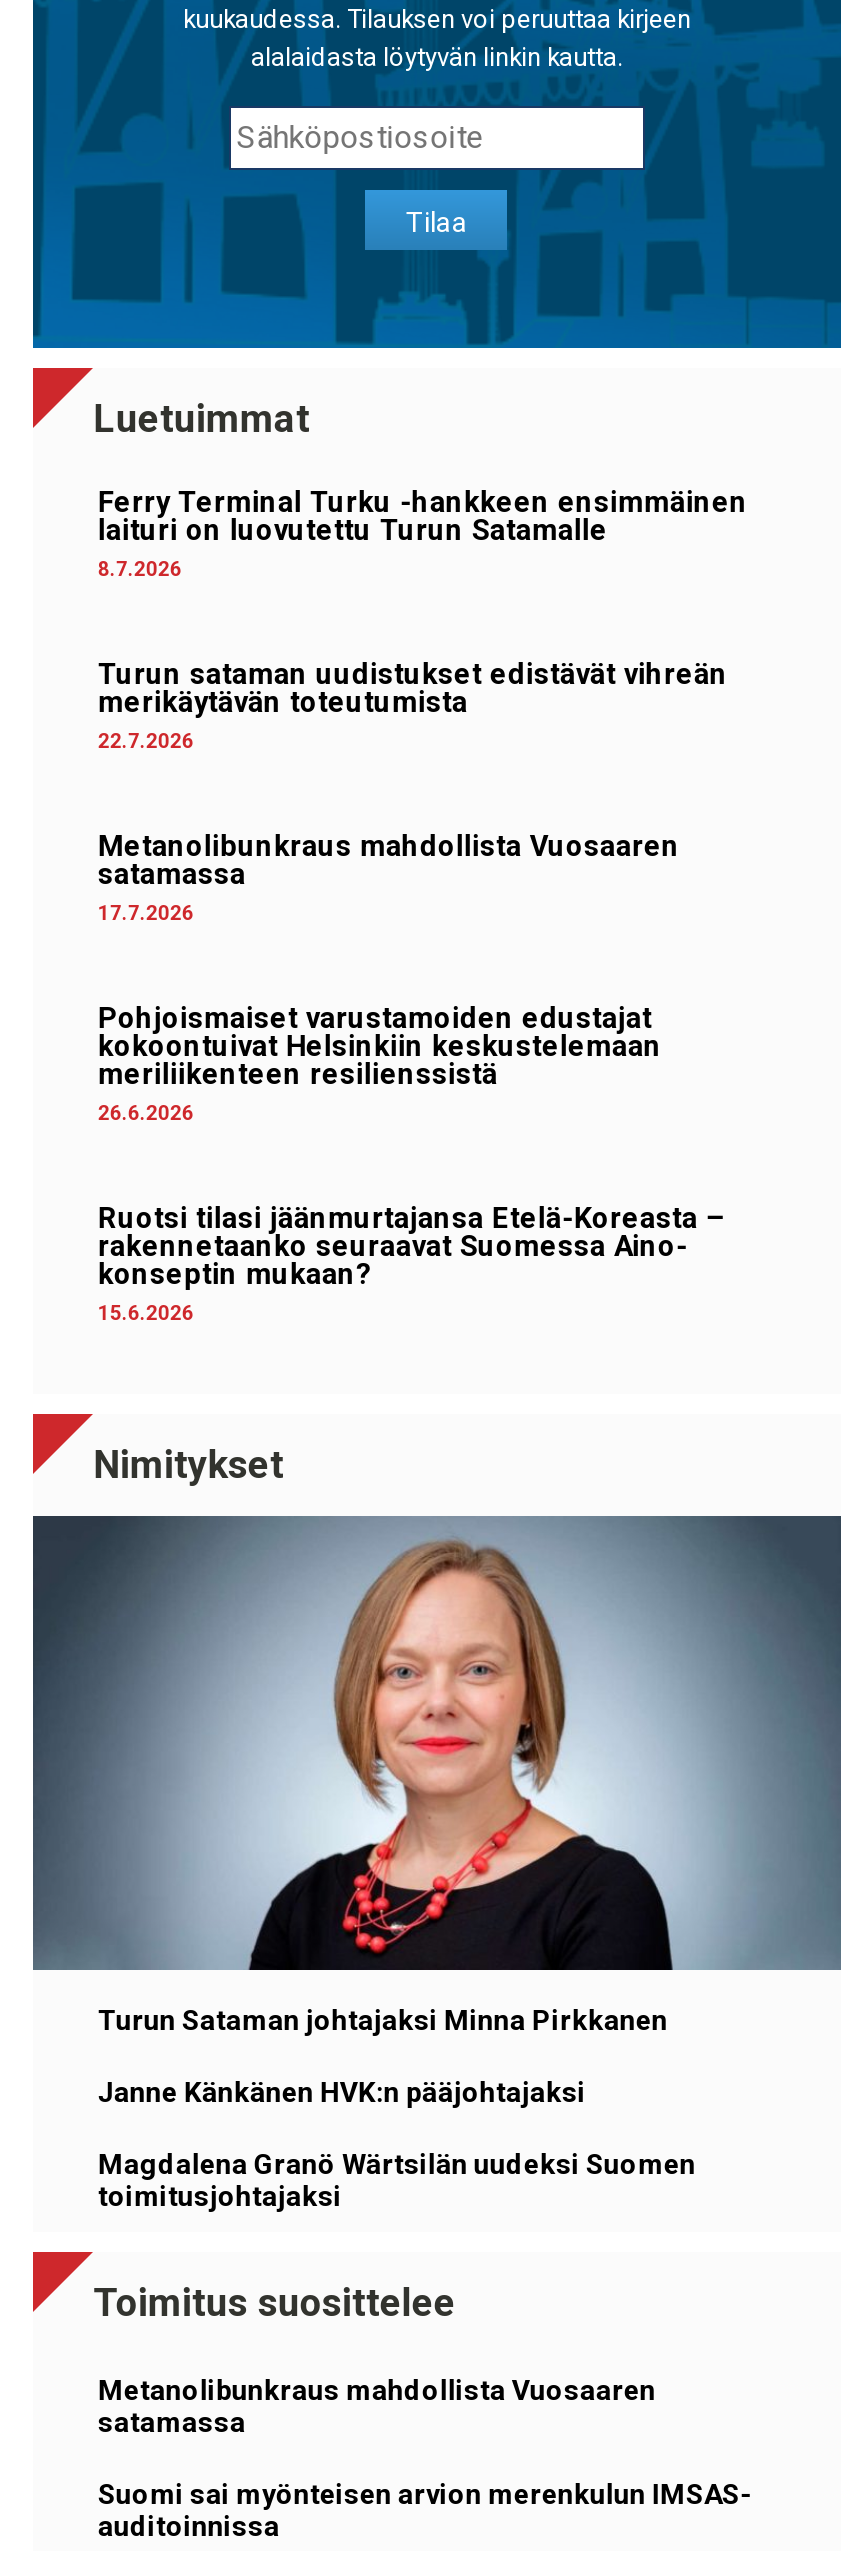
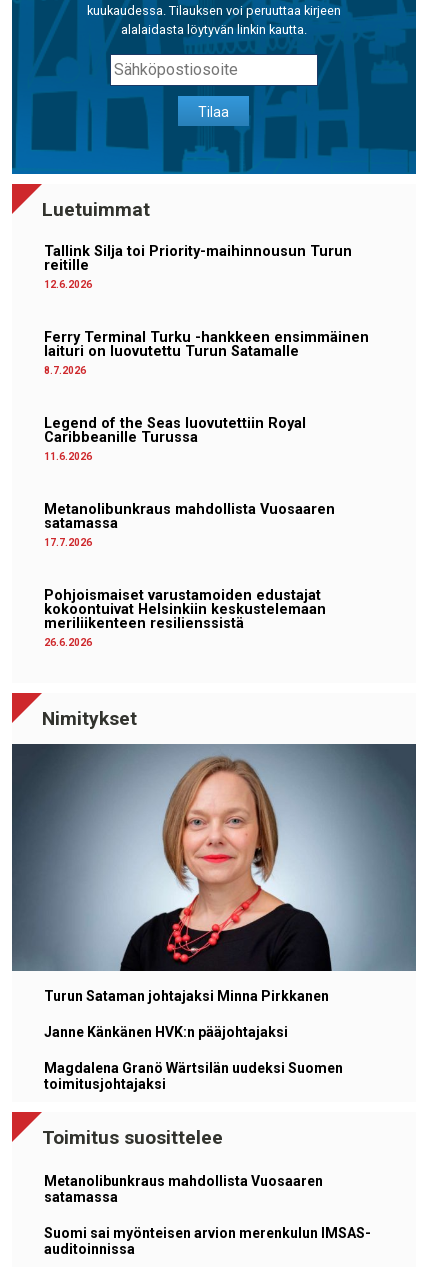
none -> [44,243,352,290] Tallink Silja toi Priority-maihinnousun Turun | reitille | 12.6.2026
moved [98,486,748,580] -> [44,329,369,376]: Ferry Terminal Turku -hankkeen ensimmäinen | laituri on luovutettu Turun Satamalle | 8.7.2026
[98,658,728,752] Turun sataman uudistukset edistävät vihreän | merikäytävän toteutumista | 22.7.2026 -> [44,415,306,462] Legend of the Seas luovutettiin Royal | Caribbeanille Turussa | 11.6.2026
moved [98,830,680,1124] -> [44,501,335,648]: Metanolibunkraus mahdollista Vuosaaren | satamassa | 17.7.2026 | Pohjoismaiset varustamoiden edustajat | kokoontuivat Helsinkiin keskustelemaan | meriliikenteen resilienssistä | 26.6.2026
[98,1202,724,1324] Ruotsi tilasi jäänmurtajansa Etelä-Koreasta – | rakennetaanko seuraavat Suomessa Aino- | konseptin mukaan? | 15.6.2026 -> none

